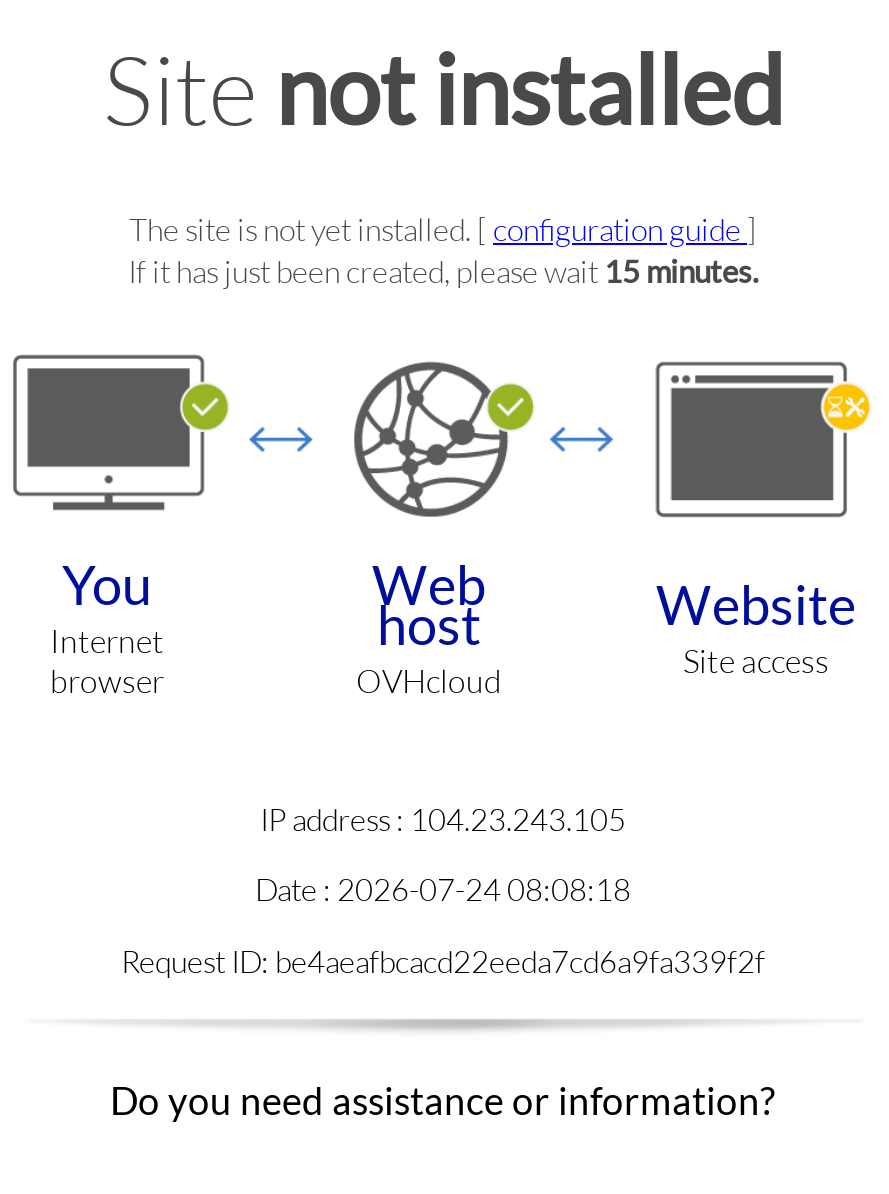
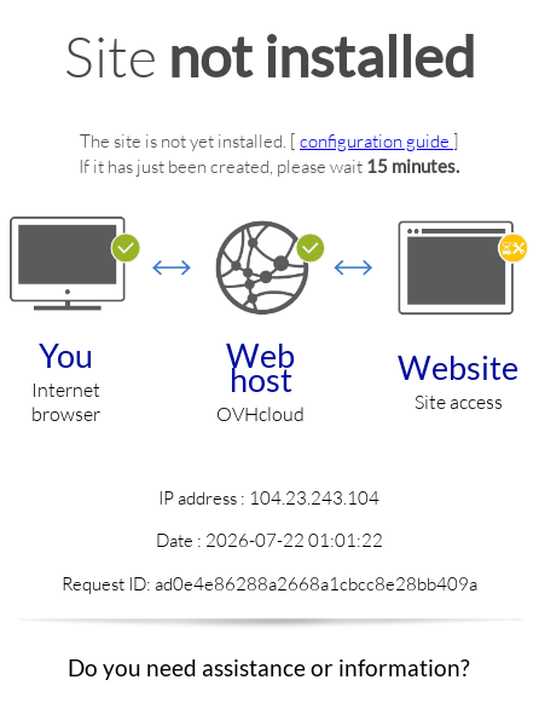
[260,801,626,839] IP address : 104.23.243.105 -> [159,486,380,509] IP address : 104.23.243.104
[255,871,631,909] Date : 2026-07-24 08:08:18 -> [156,529,383,552] Date : 2026-07-22 01:01:22
[121,942,765,980] Request ID: be4aeafbcacd22eeda7cd6a9fa339f2f -> [62,572,477,595] Request ID: ad0e4e86288a2668a1cbcc8e28bb409a

